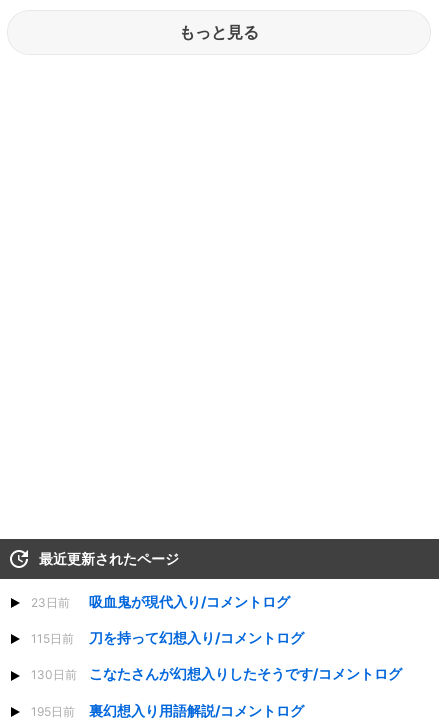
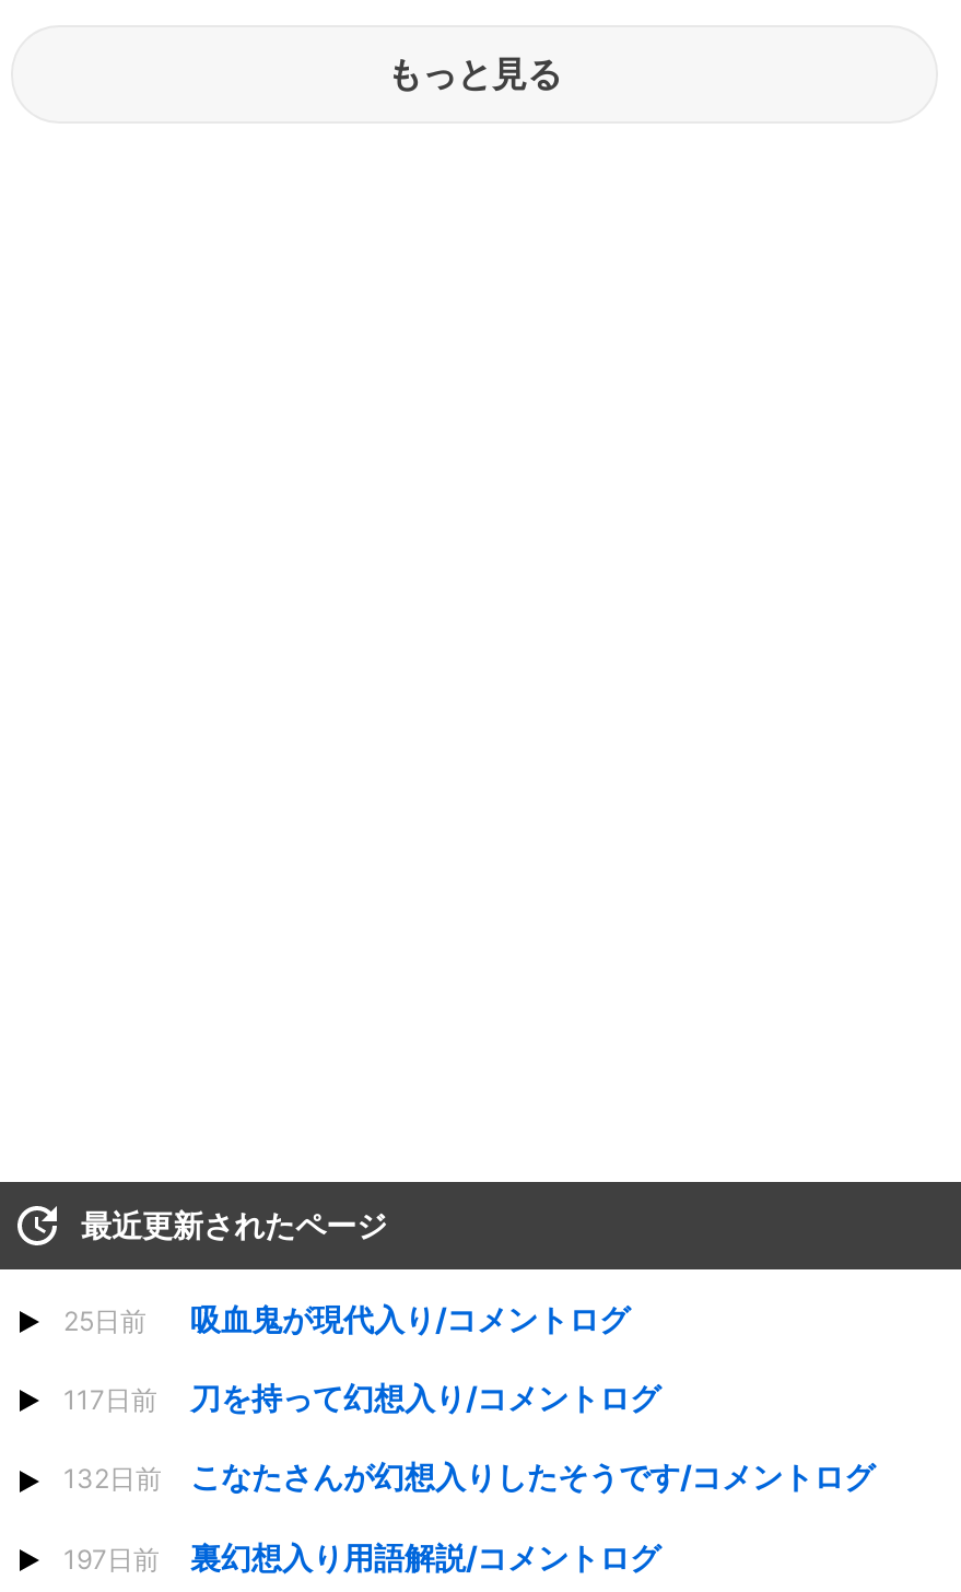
[31,593,290,610] 23日前 吸血鬼が現代入り/コメントログ -> [63,1300,630,1337] 25日前 吸血鬼が現代入り/コメントログ
[31,629,304,646] 115日前 刀を持って幻想入り/コメントログ -> [63,1379,660,1416] 117日前 刀を持って幻想入り/コメントログ
[31,665,402,682] 130日前 こなたさんが幻想入りしたそうです/コメントログ -> [63,1458,875,1496] 132日前 こなたさんが幻想入りしたそうです/コメントログ
[31,702,304,719] 195日前 裏幻想入り用語解説/コメントログ -> [63,1538,660,1575] 197日前 裏幻想入り用語解説/コメントログ

